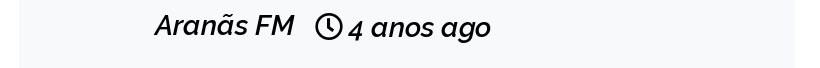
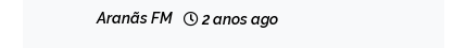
[155,9,491,43] Aranãs FM 4 anos ago -> [97,10,278,28] Aranãs FM 2 anos ago

